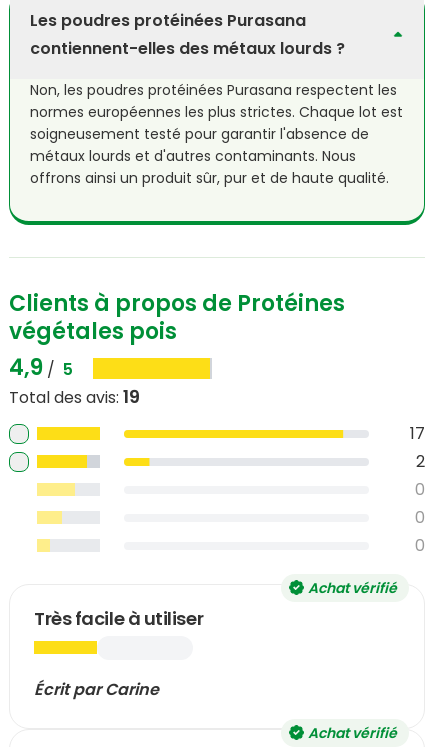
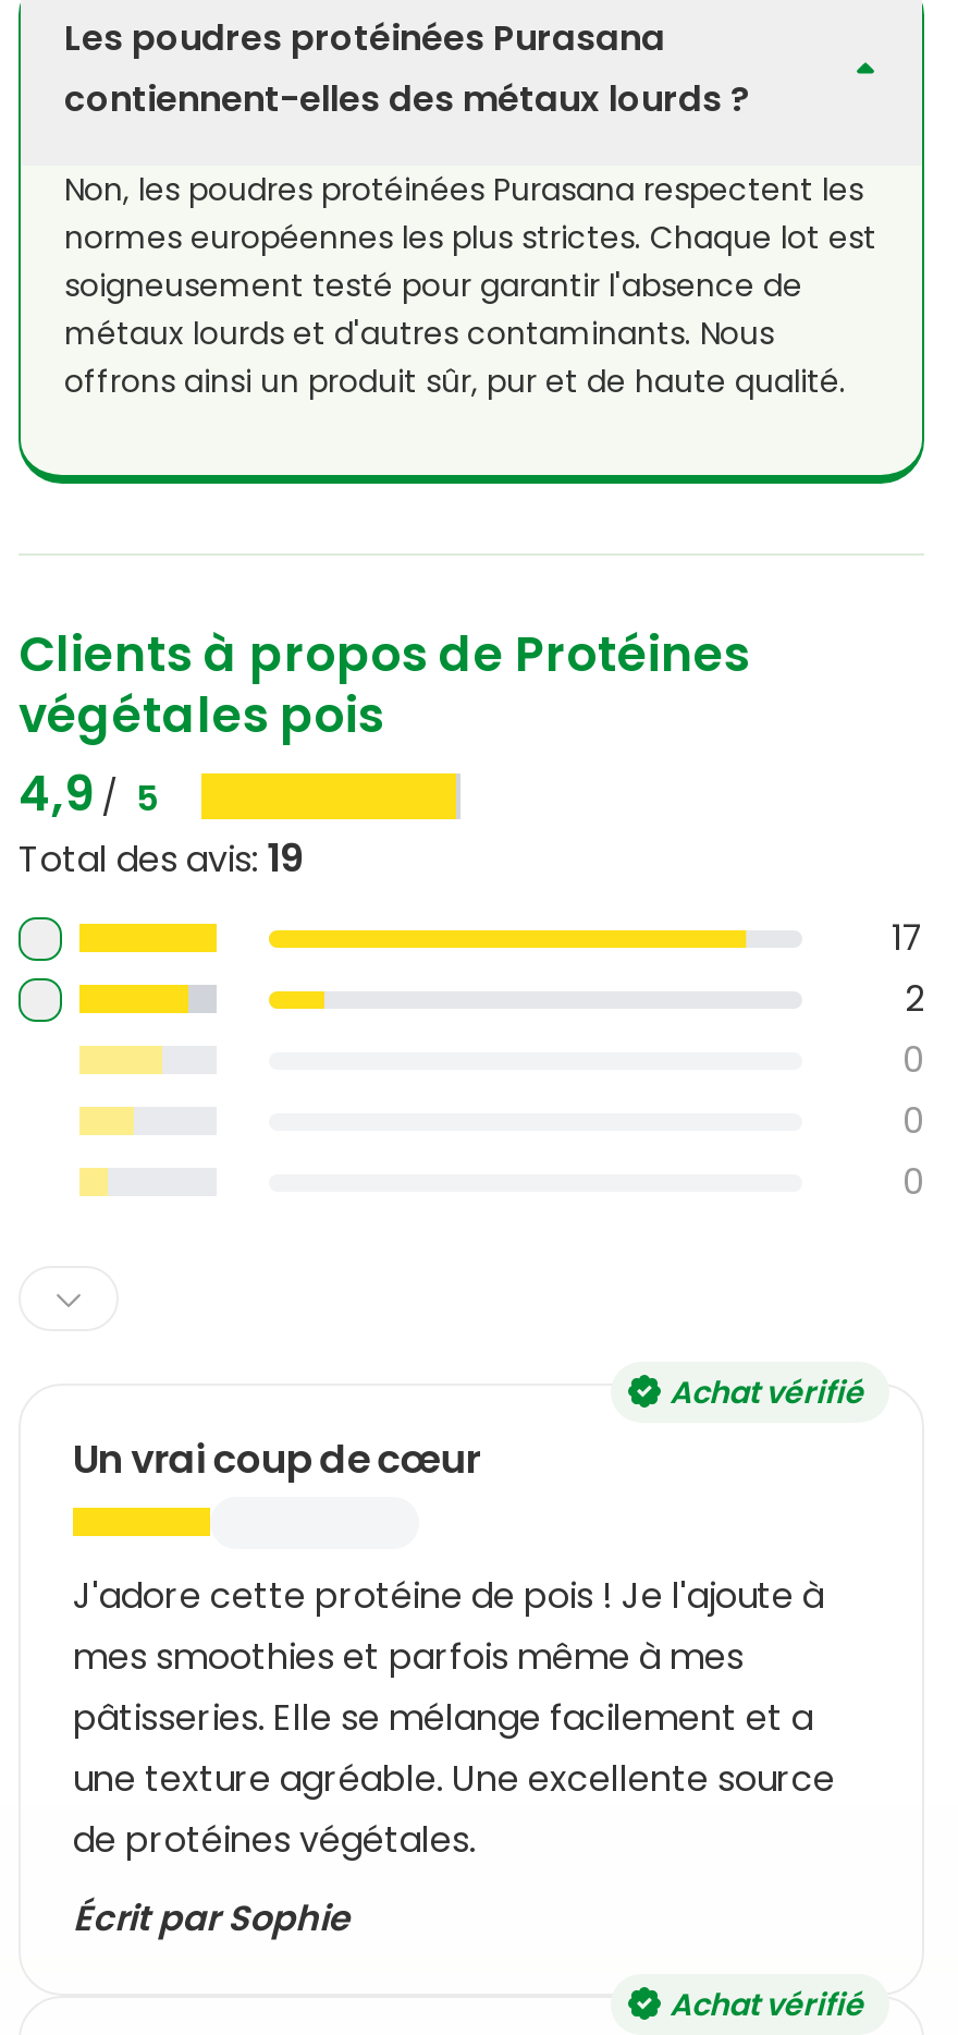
[34,606,203,701] Très facile à utiliser | Écrit par Carine -> [73,1431,835,1943] Un vrai coup de cœur | J'adore cette protéine de pois ! Je l'ajoute à | mes smoothies et parfois même à mes | pâtisseries. Elle se mélange facilement et a | une texture agréable. Une excellente source | de protéines végétales. | Écrit par Sophie

